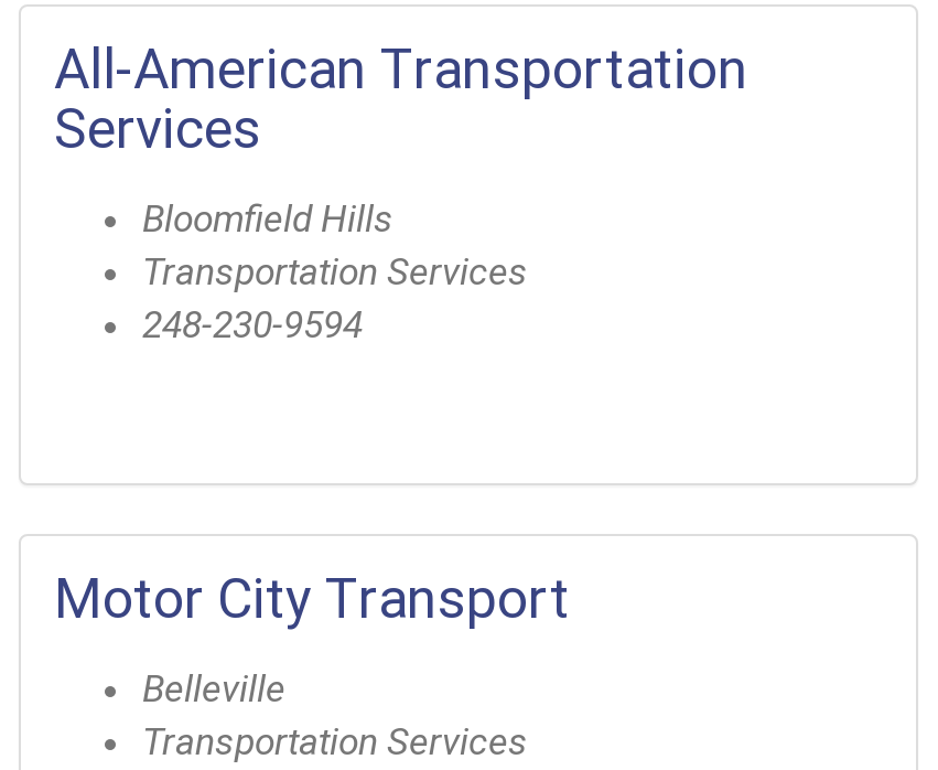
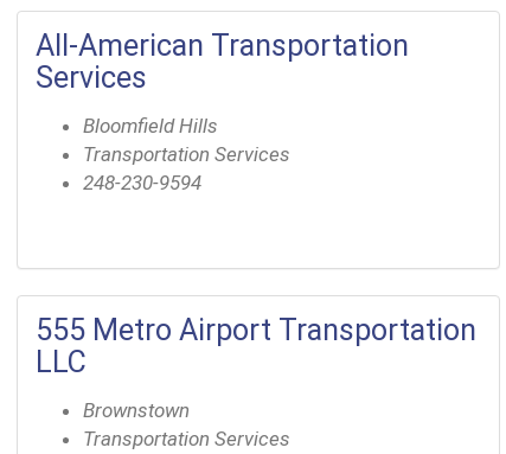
[54,567,570,631] Motor City Transport -> [36,313,476,380] 555 Metro Airport Transportation | LLC
[142,667,285,711] Belleville -> [83,399,190,422] Brownstown

